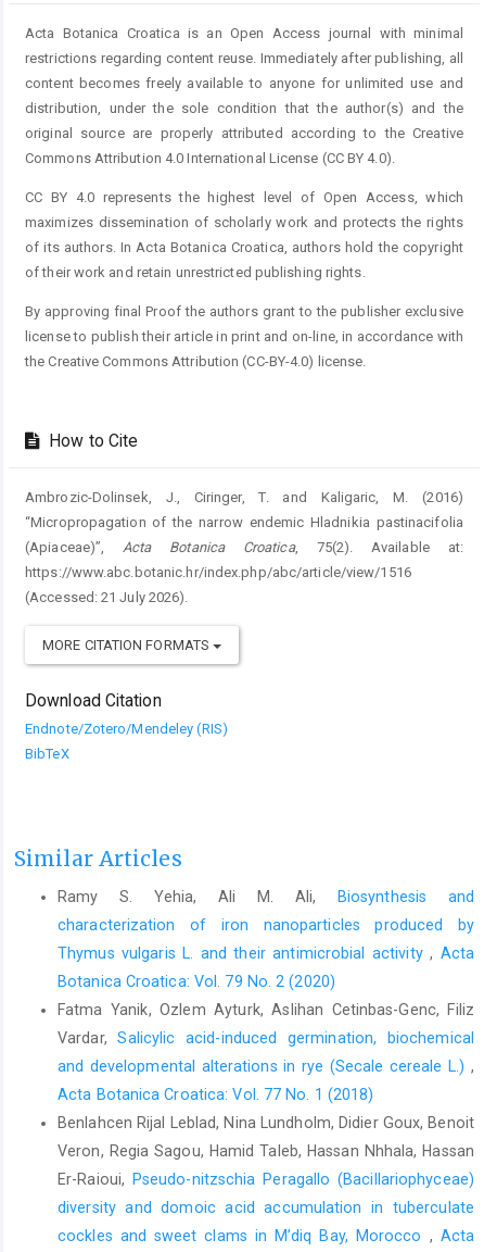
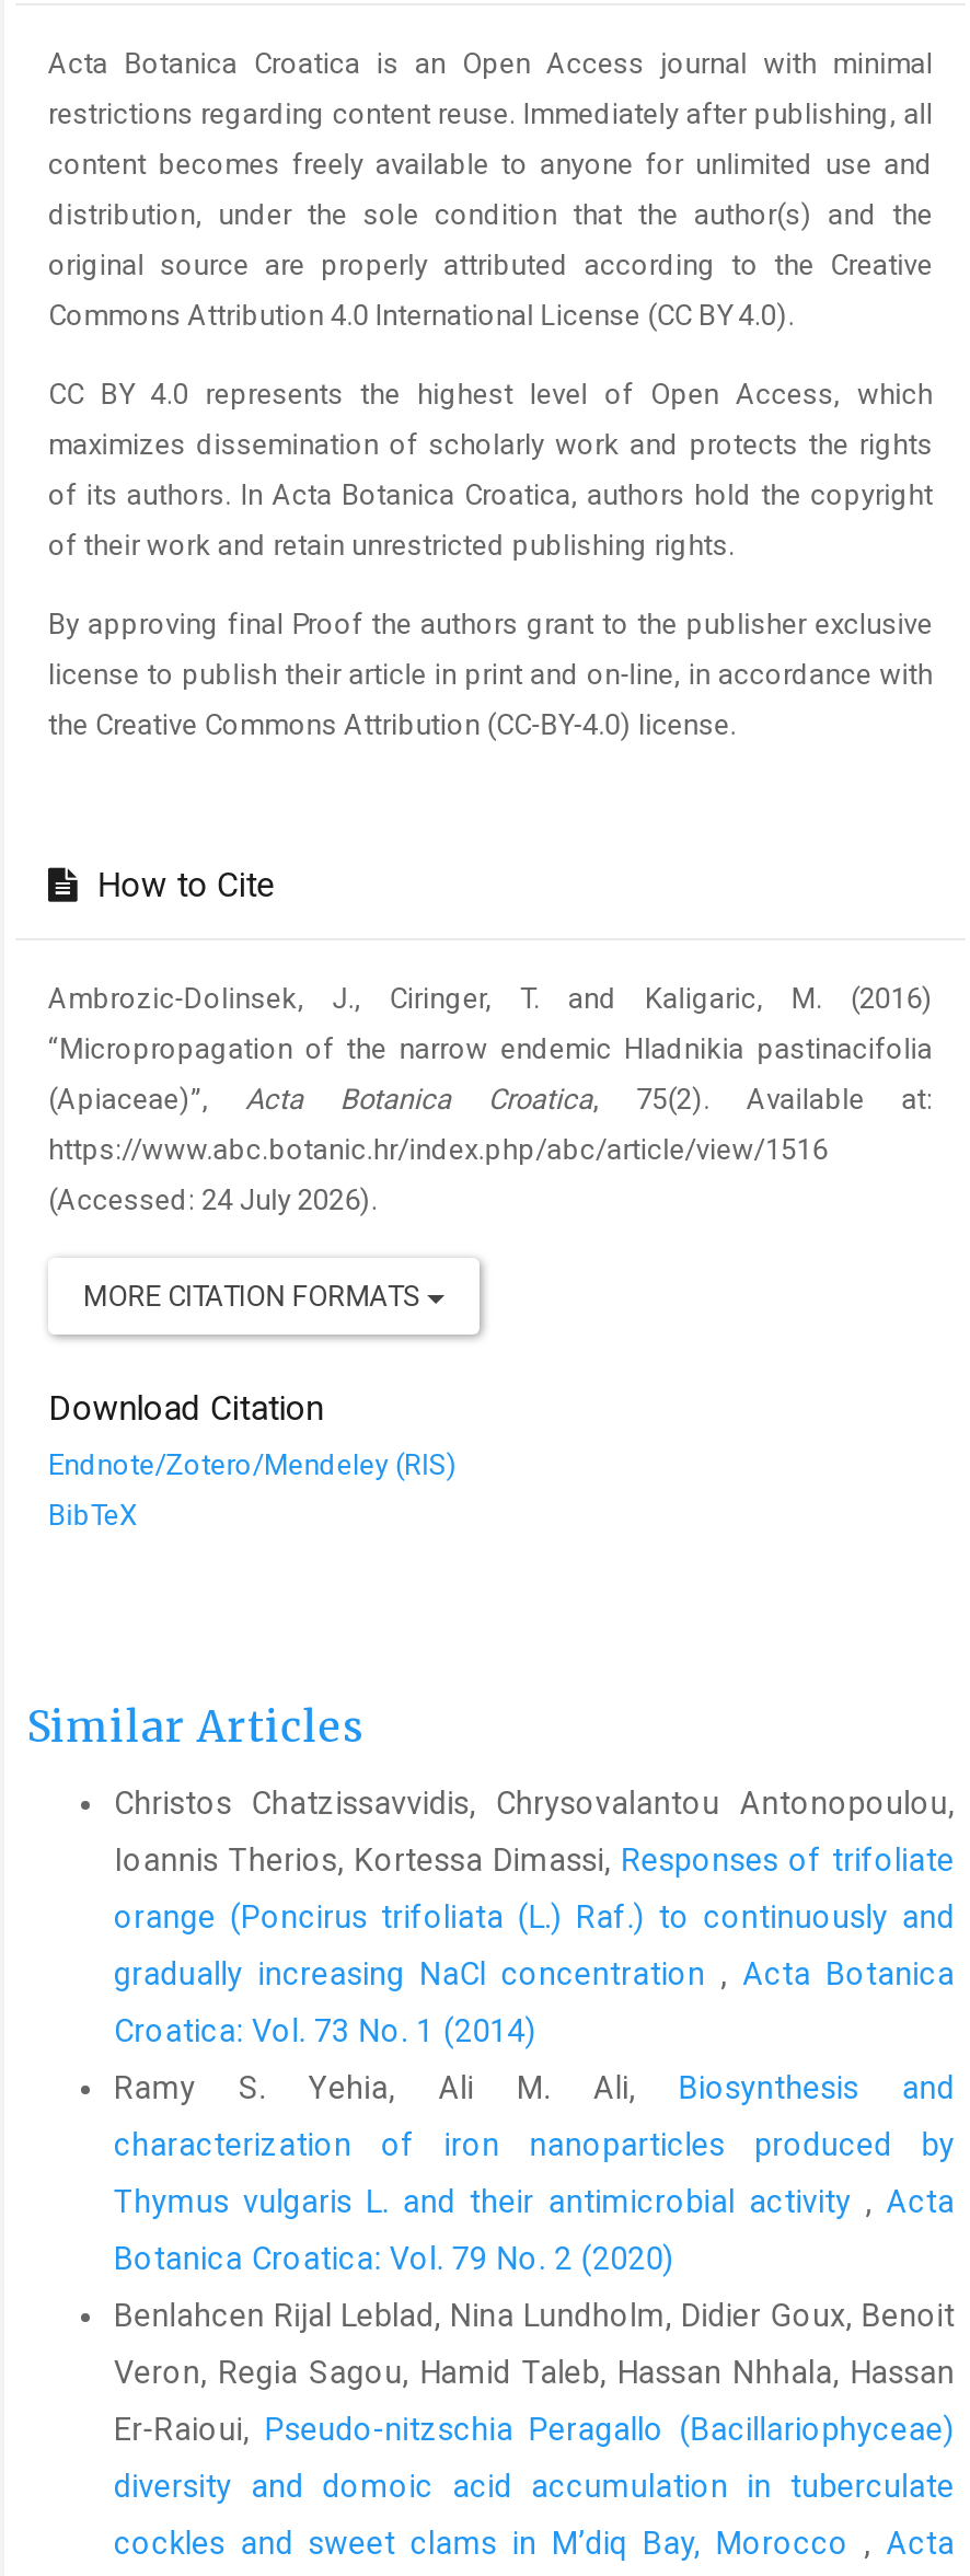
[25,590,188,606] (Accessed: 21 July 2026). -> [48,1185,378,1217] (Accessed: 24 July 2026).
none -> [114,1786,955,2048] Christos Chatzissavvidis, Chrysovalantou Antonopoulou, | Ioannis Therios, Kortessa Dimassi, Responses of trifoliate | orange (Poncirus trifoliata (L.) Raf.) to continuously and | gradually increasing NaCl concentration, Acta Botanica | Croatica: Vol. 73 No. 1 (2014)
moved [58,888,474,990] -> [114,2070,955,2276]: Ramy S. Yehia, Ali M. Ali, Biosynthesis and | characterization of iron nanoparticles produced by | Thymus vulgaris L. and their antimicrobial activity, Acta | Botanica Croatica: Vol. 79 No. 2 (2020)
[58,1001,474,1103] Fatma Yanik, Ozlem Ayturk, Aslihan Cetinbas-Genc, Filiz | Vardar, Salicylic acid-induced germination, biochemical | and developmental alterations in rye (Secale cereale L.), | Acta Botanica Croatica: Vol. 77 No. 1 (2018) -> none

